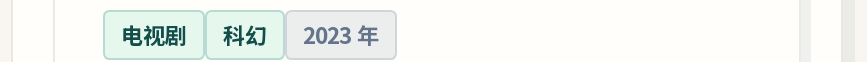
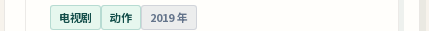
[223,18,379,50] 科幻 | 2023年 -> [110,9,188,25] 动作 | 2019年

